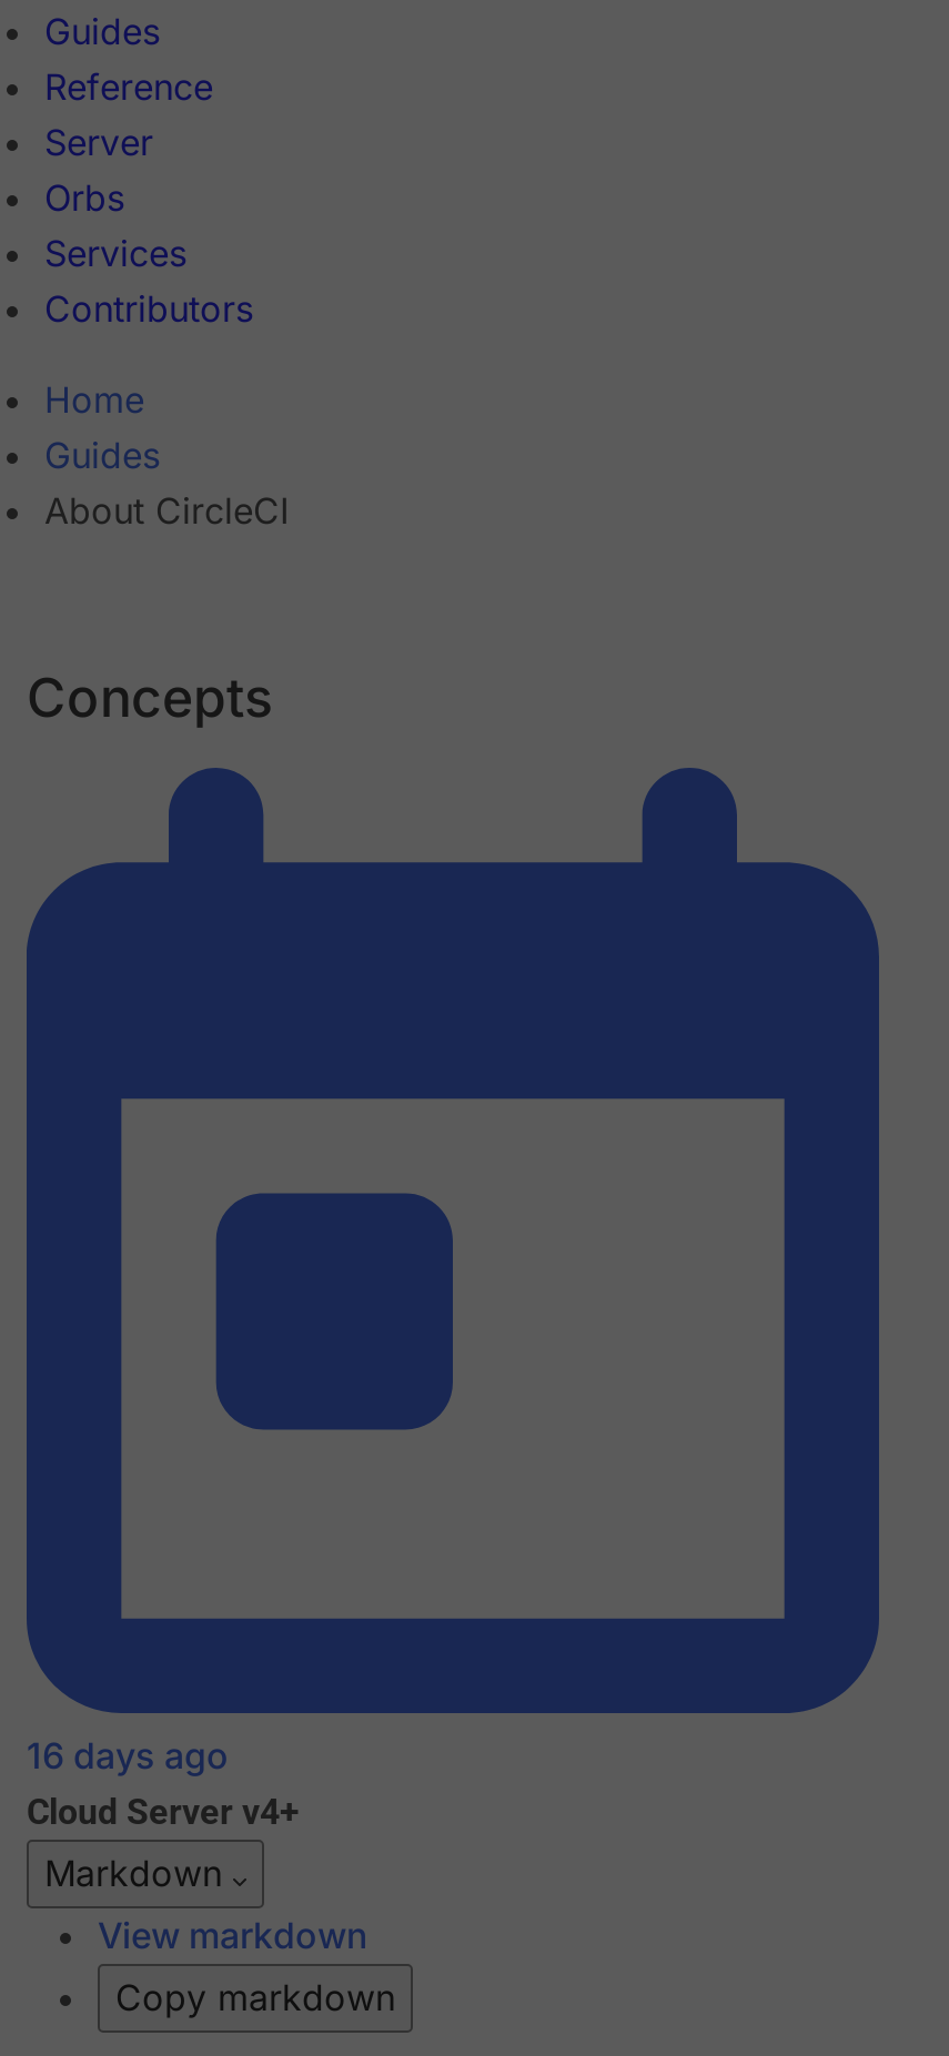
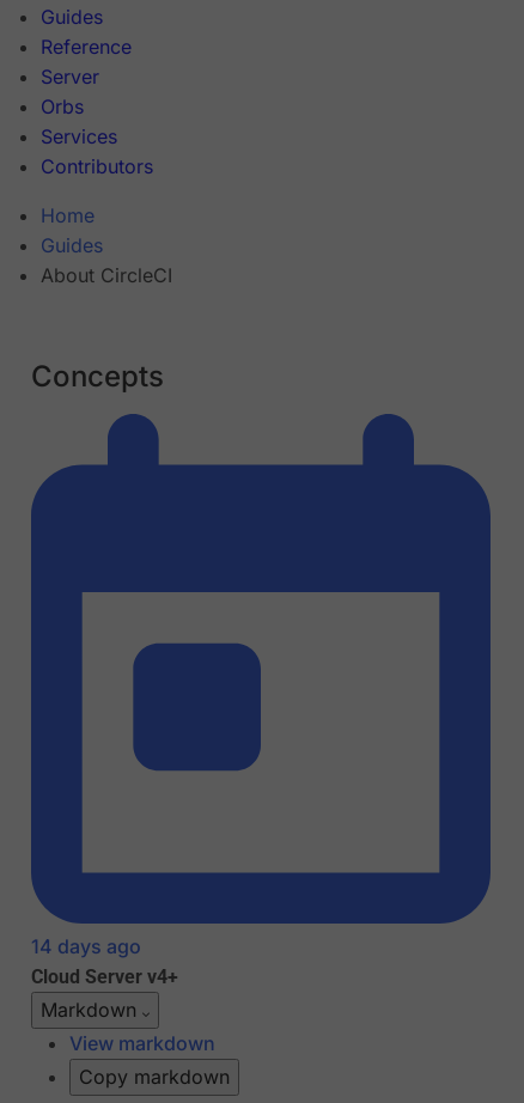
[27,1734,229,1779] 16 days ago -> [31,935,141,959] 14 days ago

